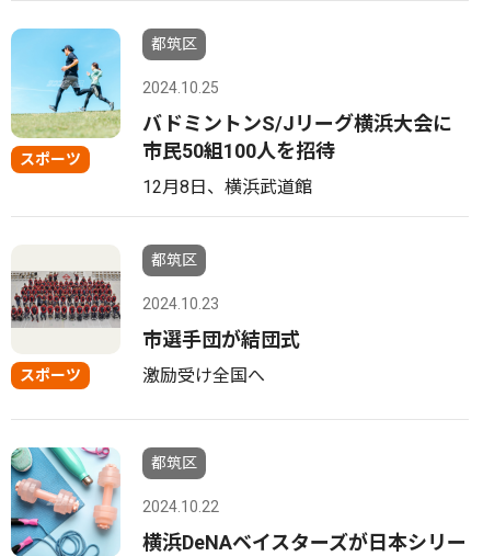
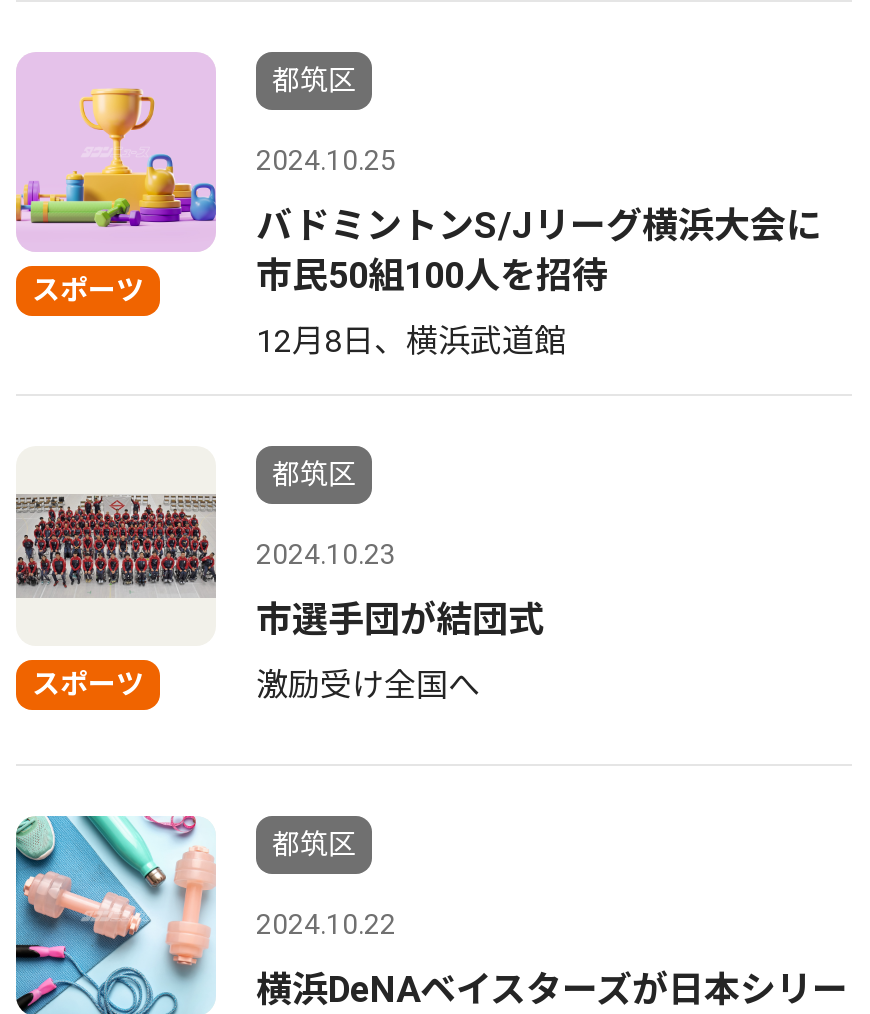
[10,27,122,139] [image] -> [14,52,218,252] [image]

